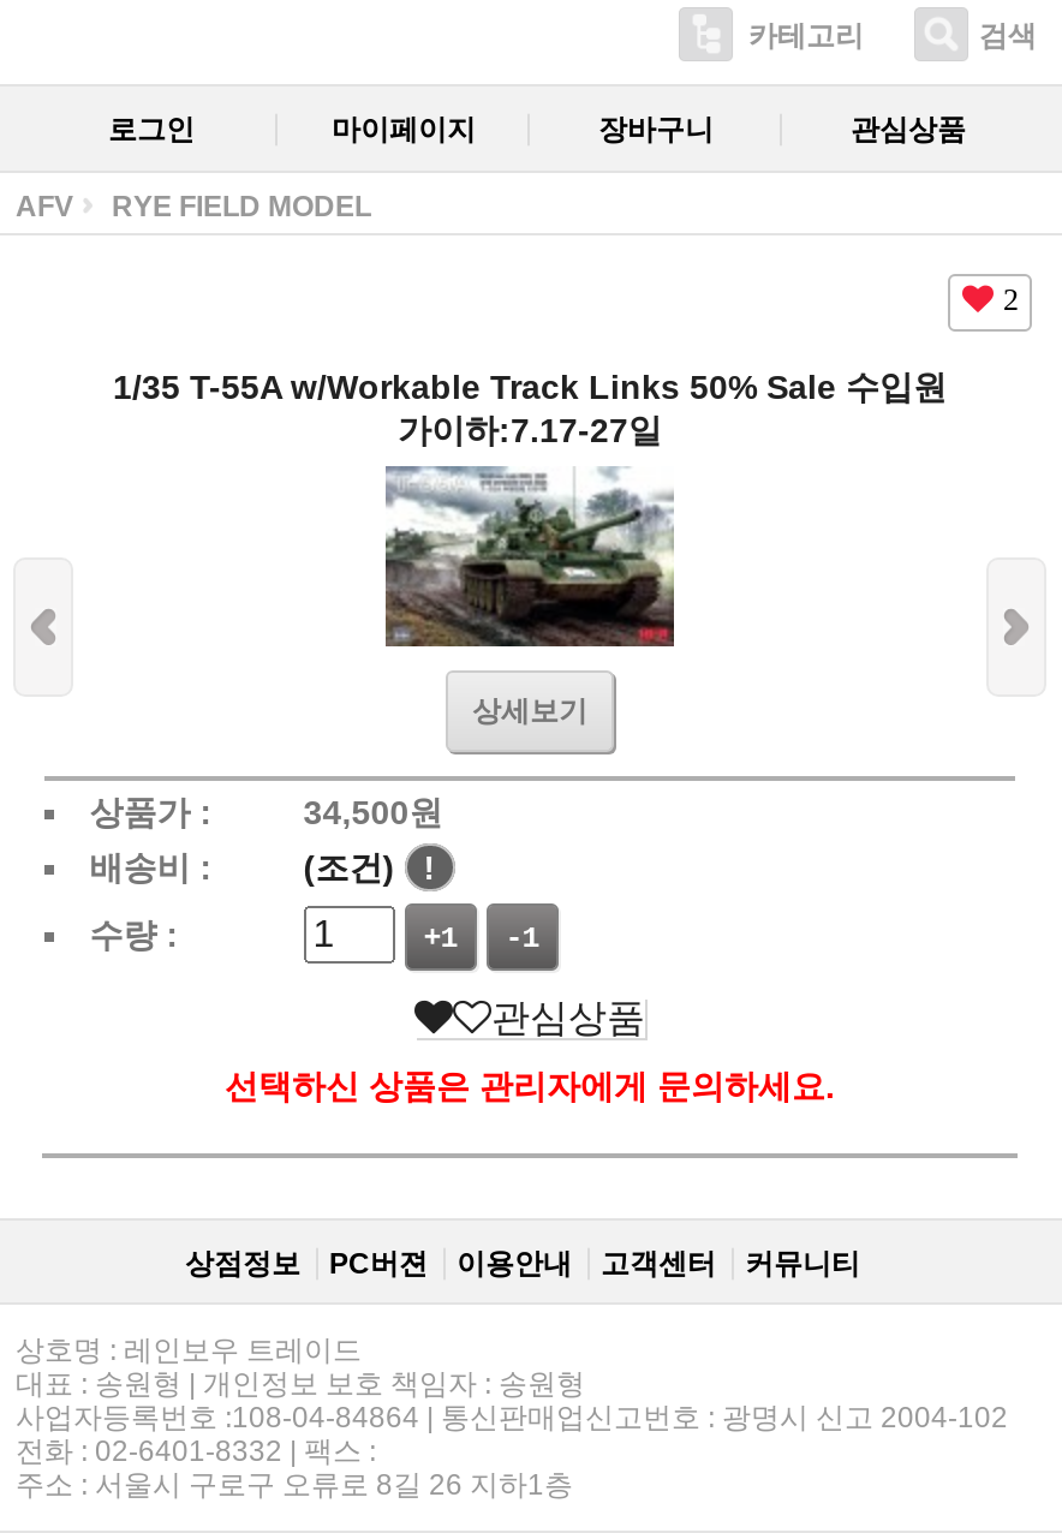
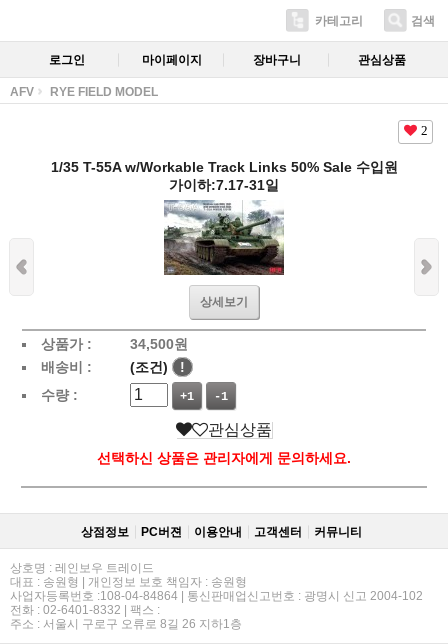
[398,410,662,448] 가이하:7.17-27일 -> [169,176,279,192] 가이하:7.17-31일

